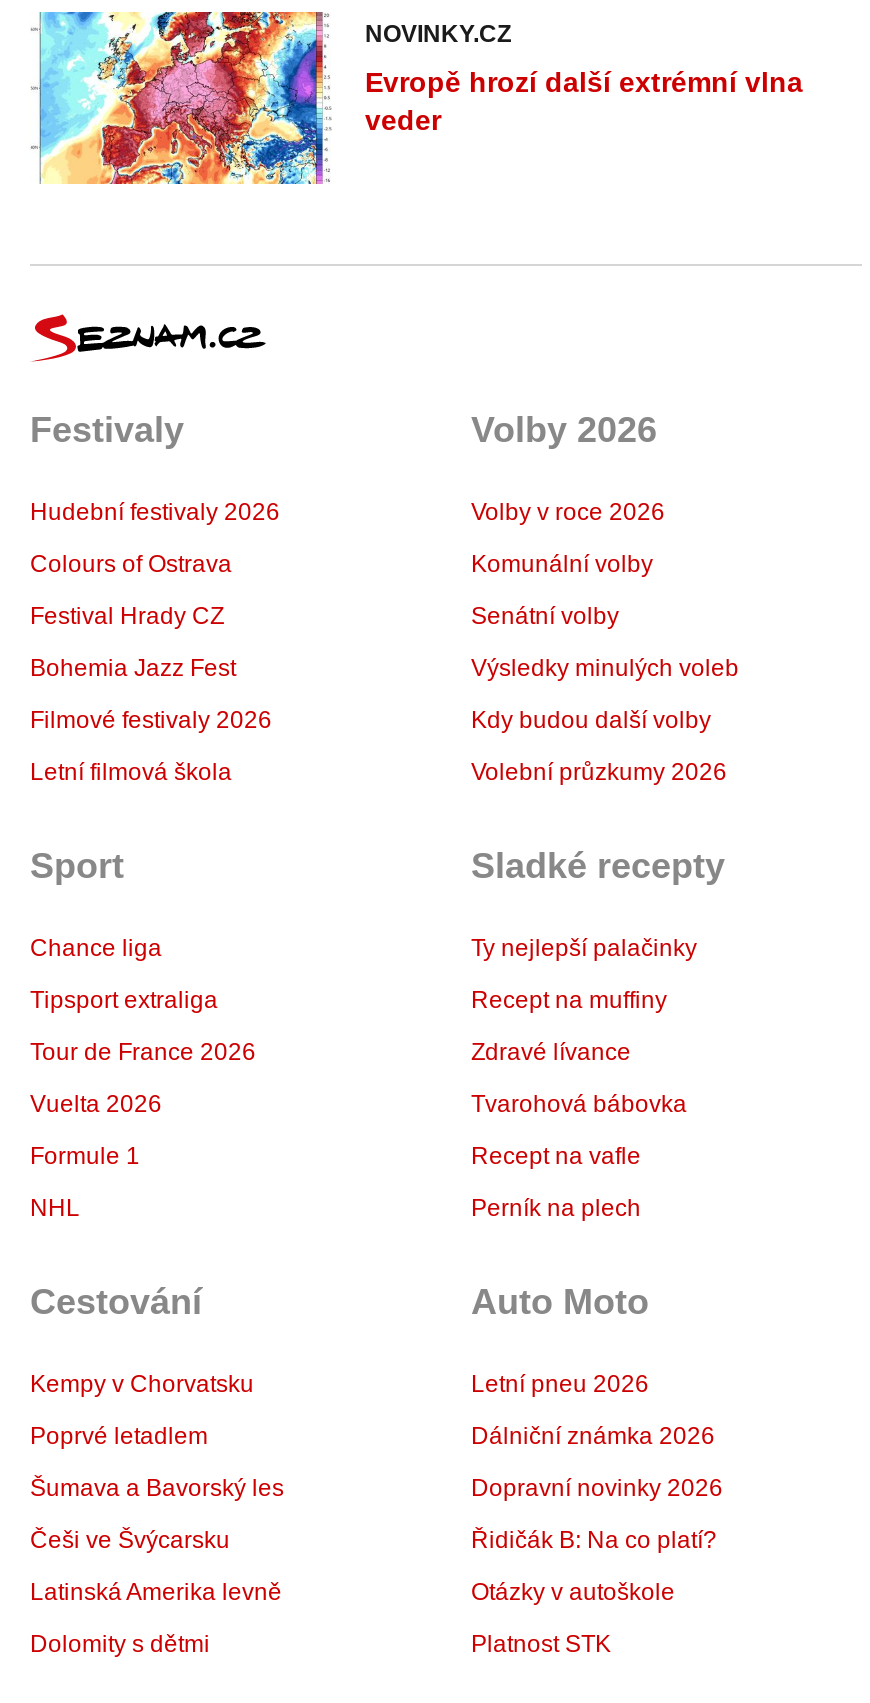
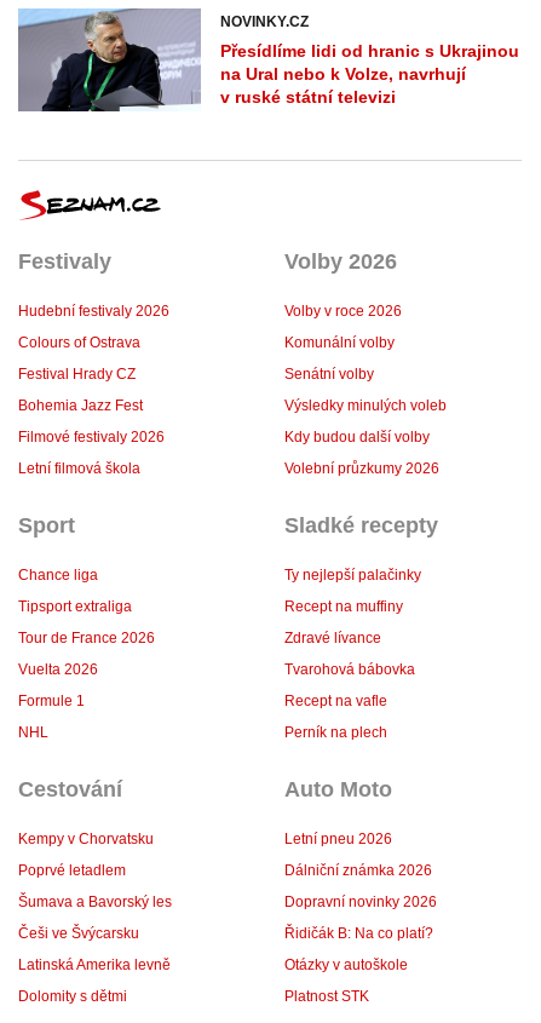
[30,10,803,186] [image] | Evropě hrozí další extrémní vlna | veder -> [17,8,520,113] [image] | Přesídlíme lidi od hranic s Ukrajinou | na Ural nebo k Volze, navrhují | v ruské státní televizi

